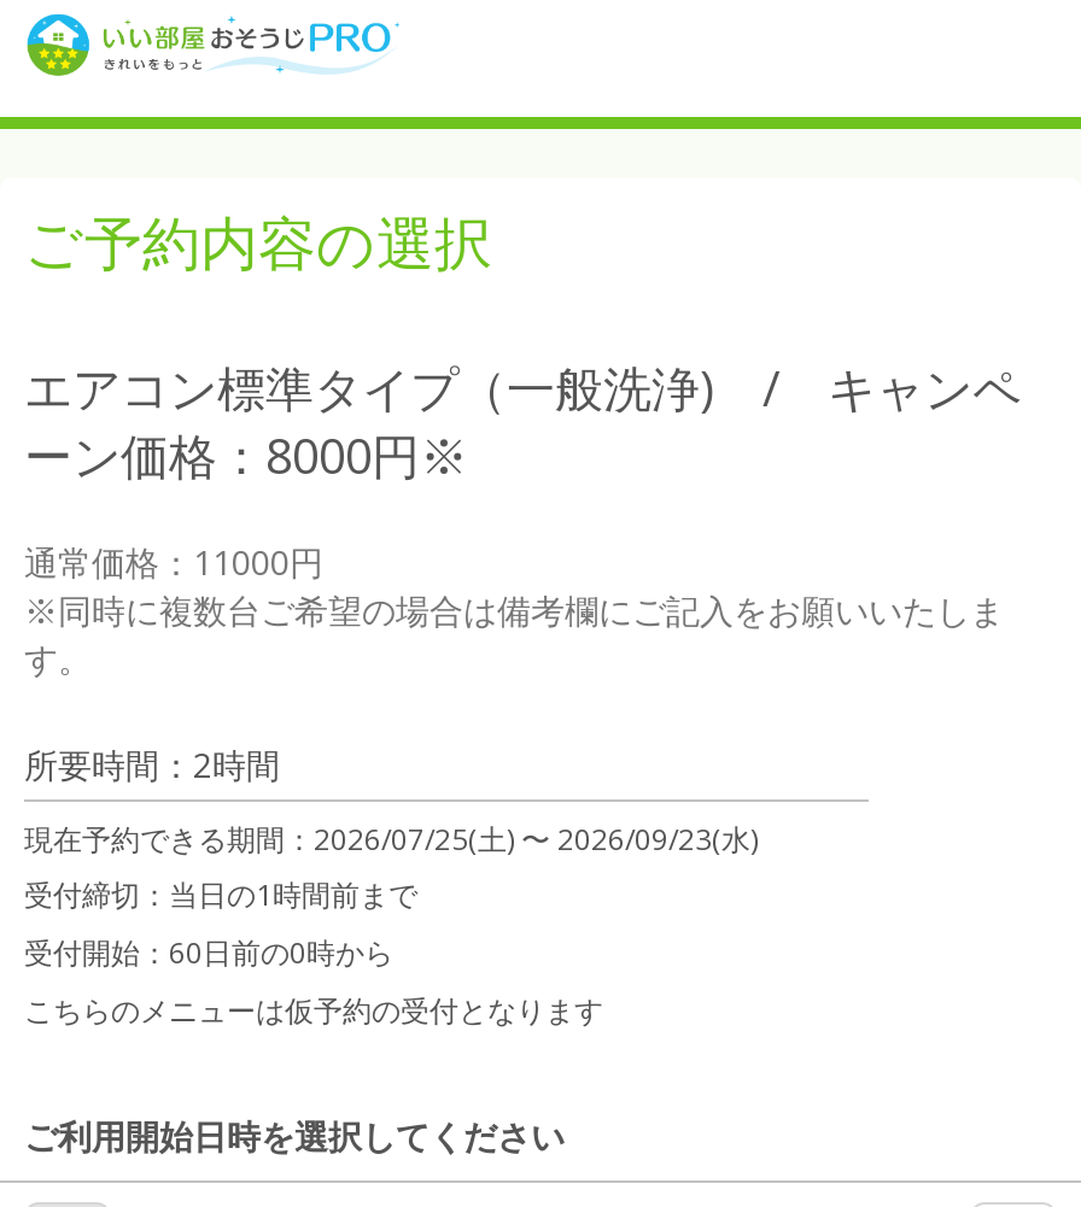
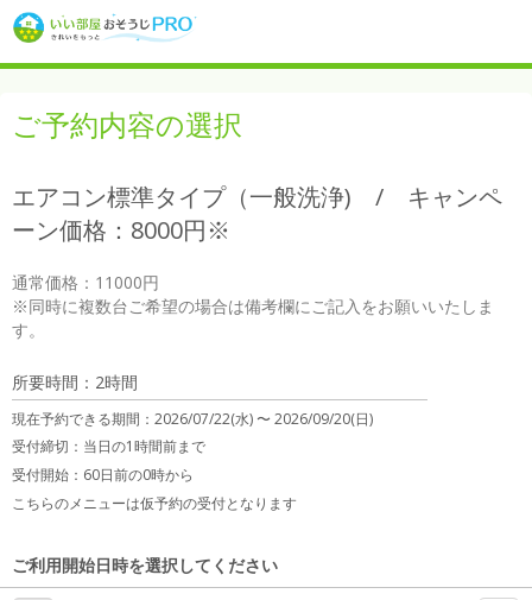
[24,819,758,860] 現在予約できる期間：2026/07/25(土) 〜2026/09/23(水) -> [12,409,373,429] 現在予約できる期間：2026/07/22(水) 〜2026/09/20(日)

